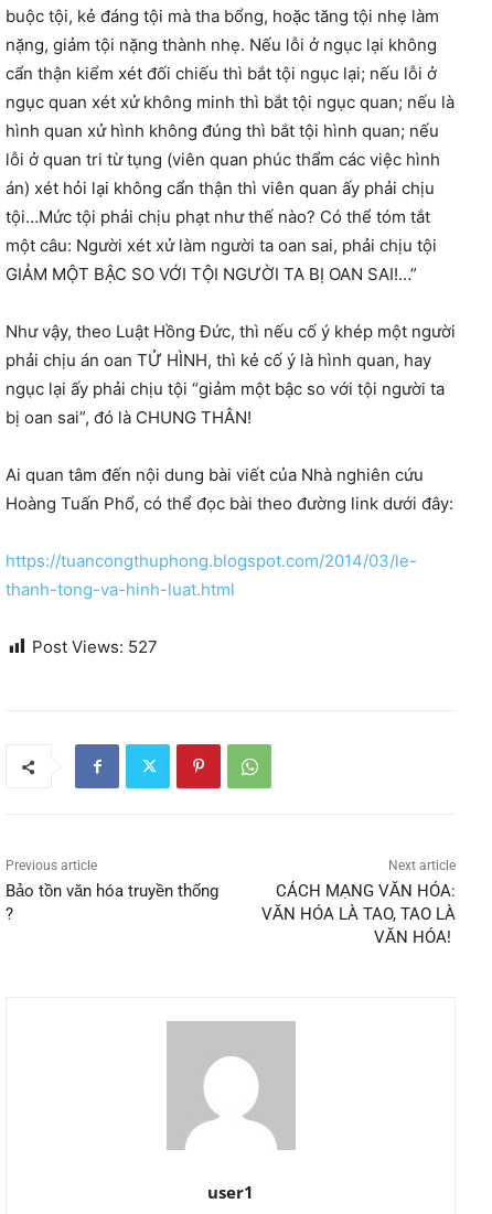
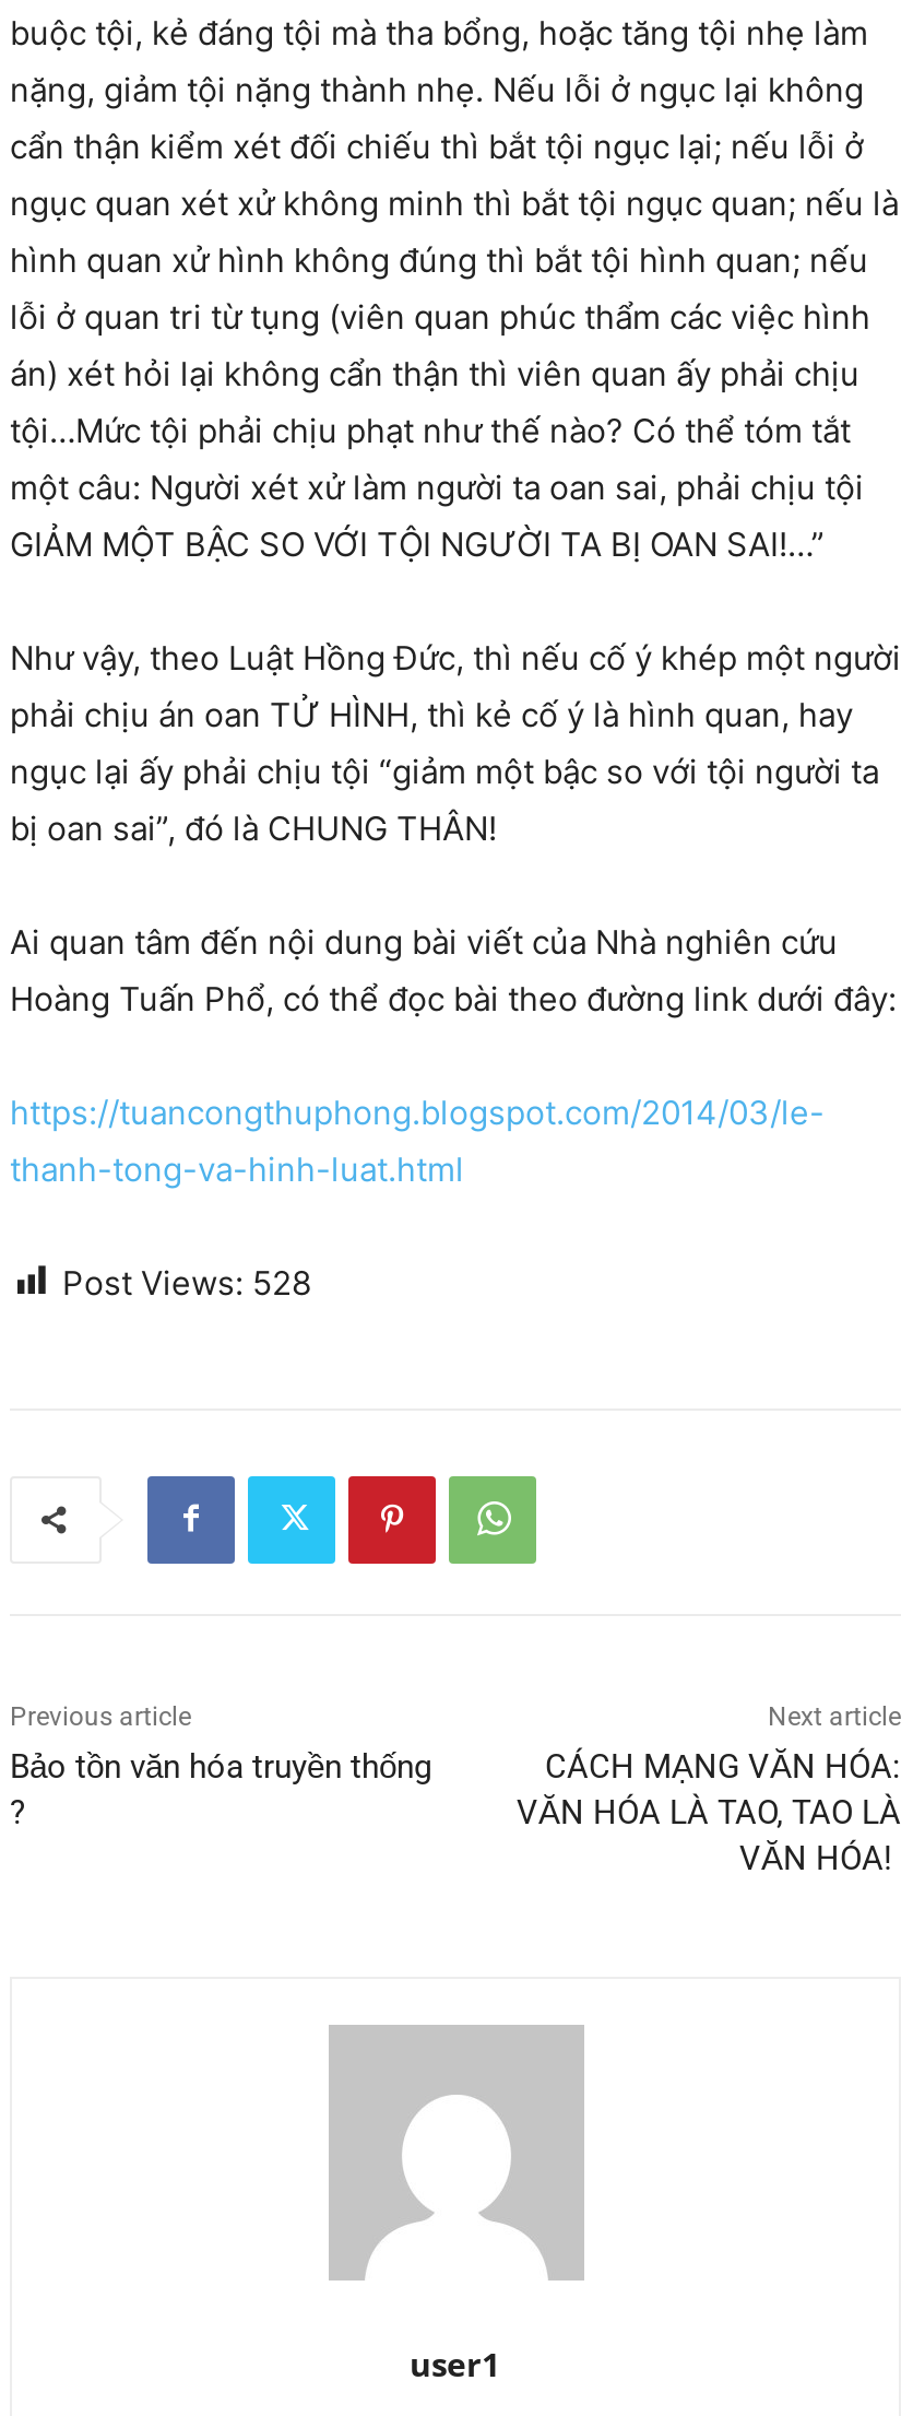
[32,636,158,657] Post Views: 527 -> [62,1261,311,1303] Post Views: 528

